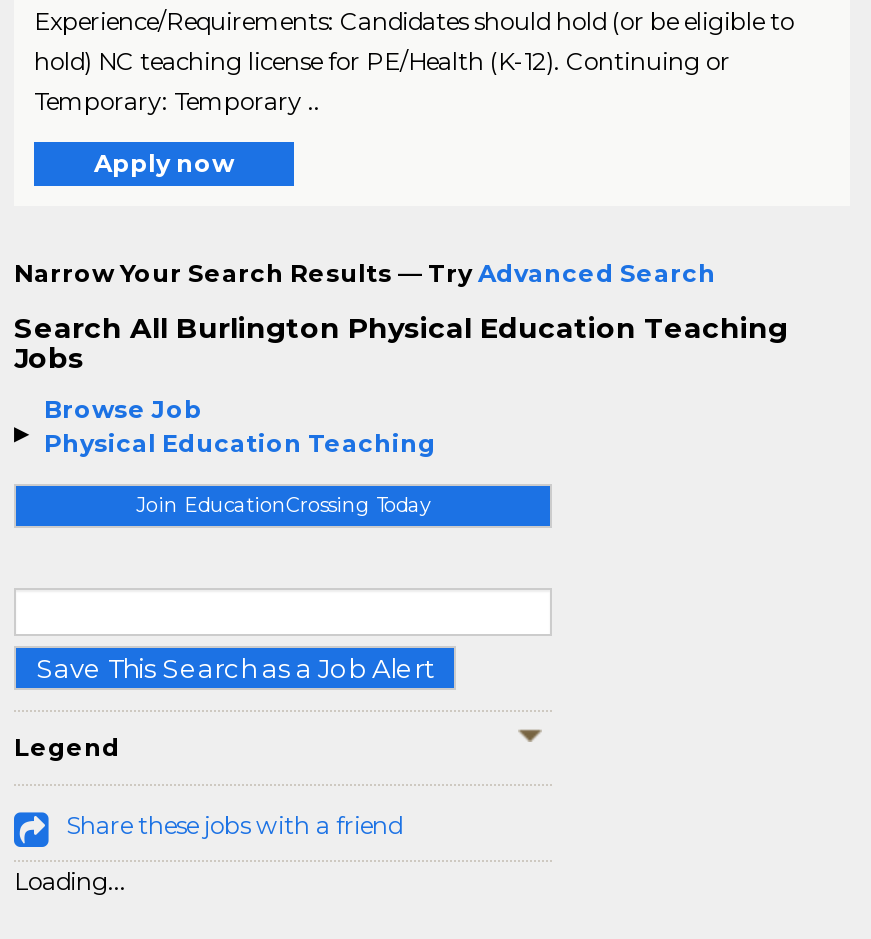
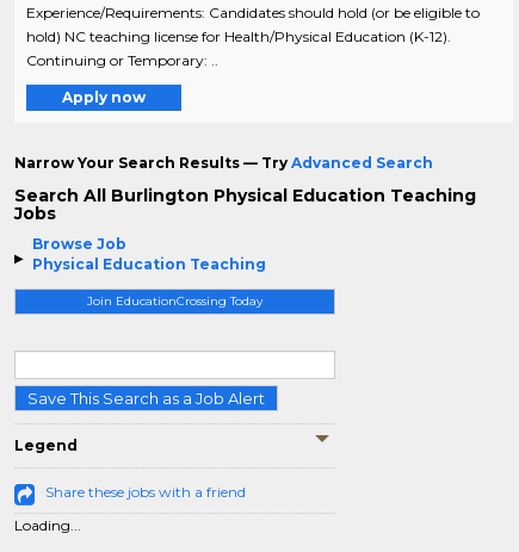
[34,47,730,117] hold) NC teaching license for PE/Health (K-12). Continuing or | Temporary: Temporary .. -> [26,28,451,70] hold) NC teaching license for Health/Physical Education (K-12). | Continuing or Temporary: ..

